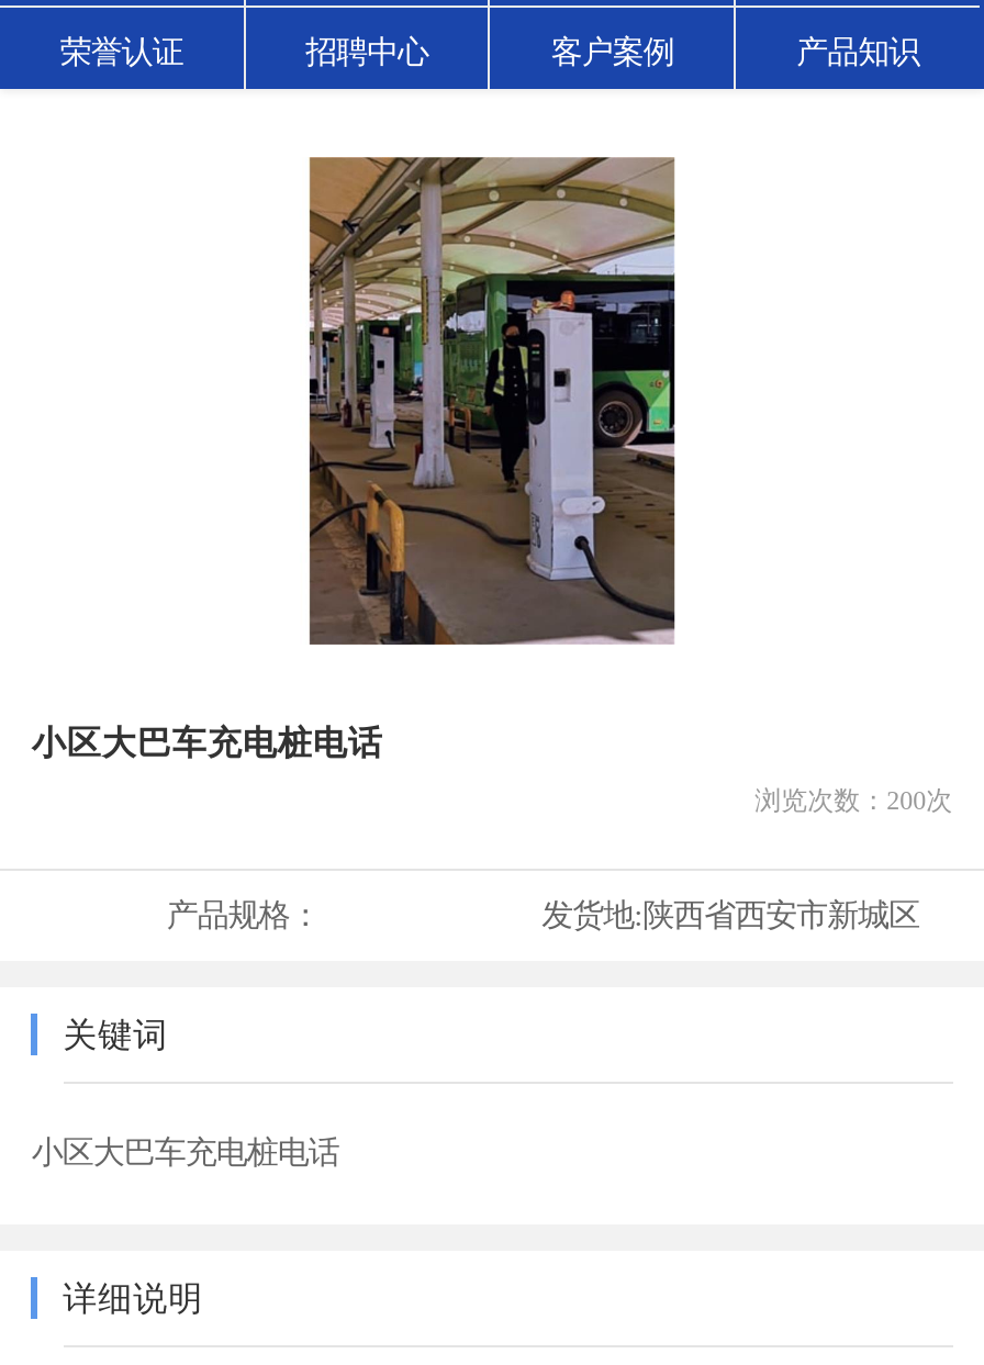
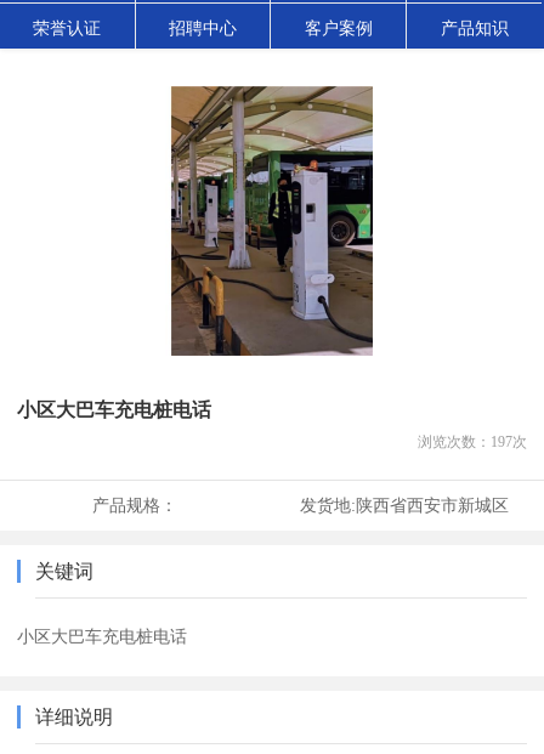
[755,785,953,816] 浏览次数：200次 -> [417,434,527,451] 浏览次数：197次

